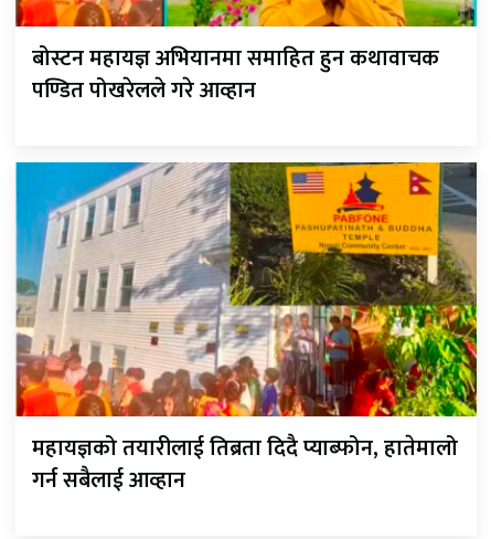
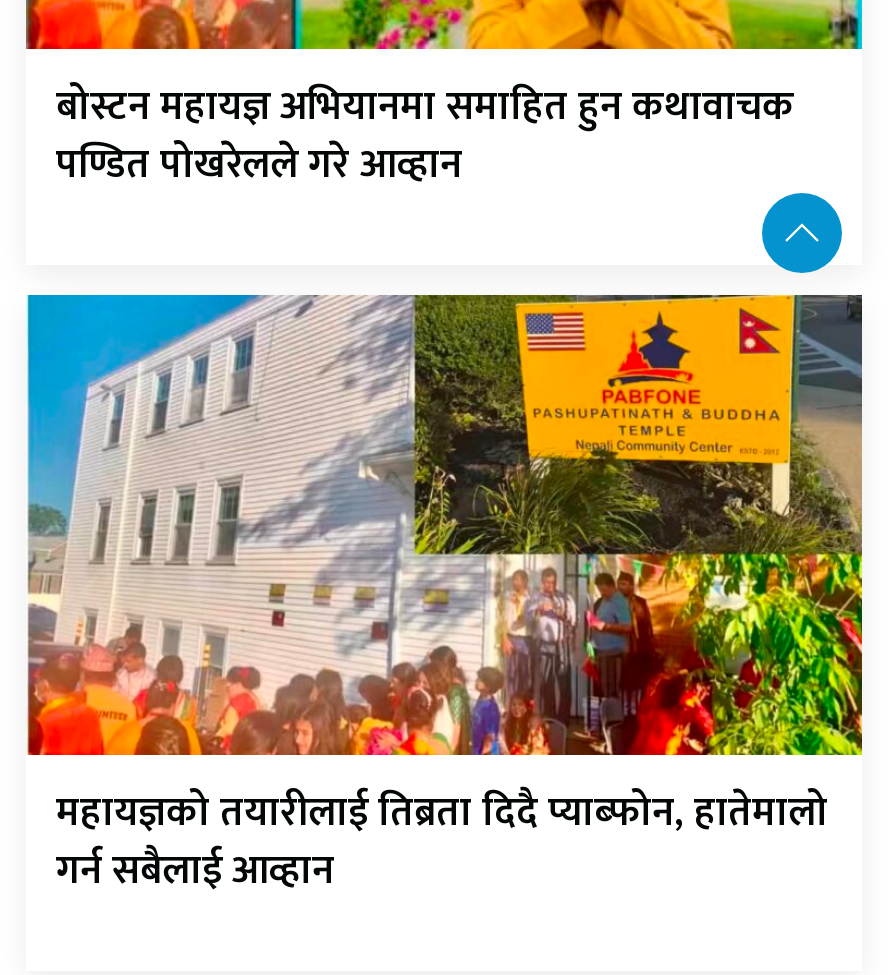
none -> [760,190,844,276] [image]

